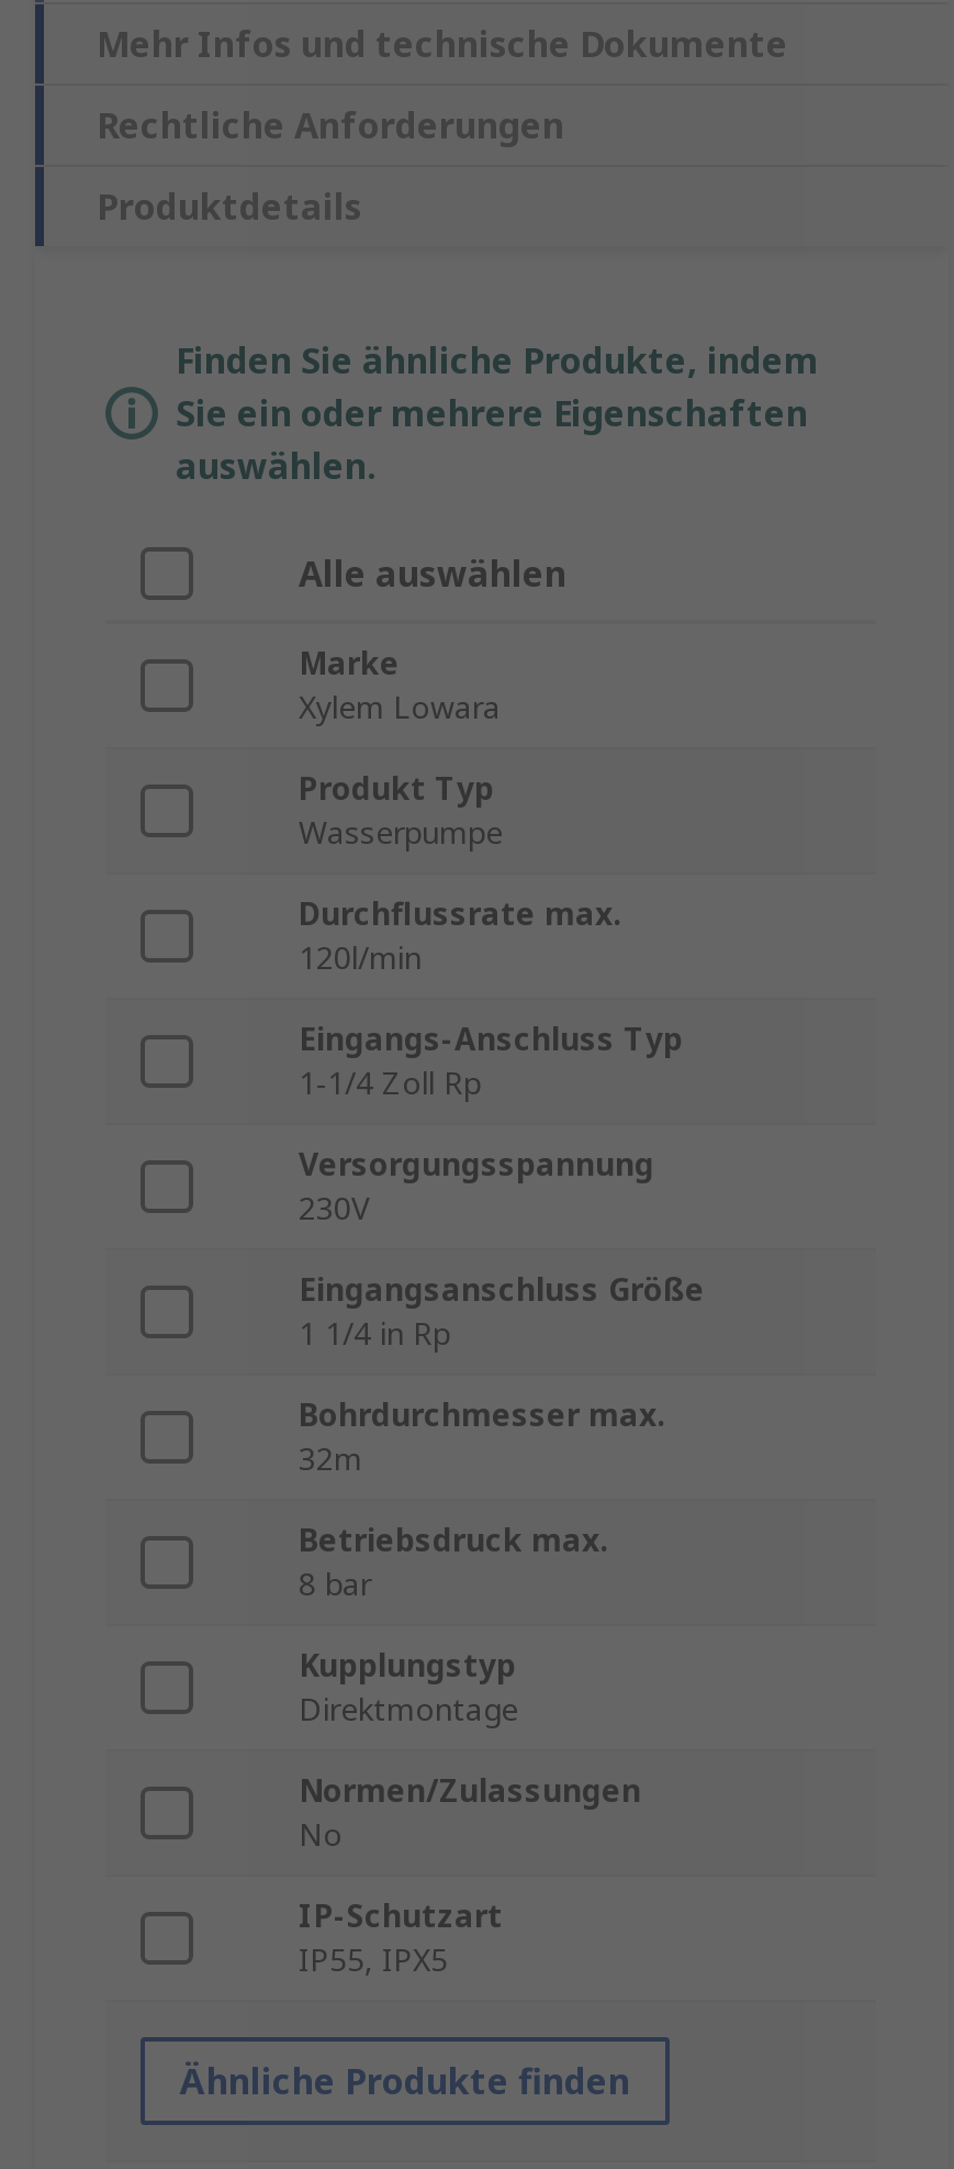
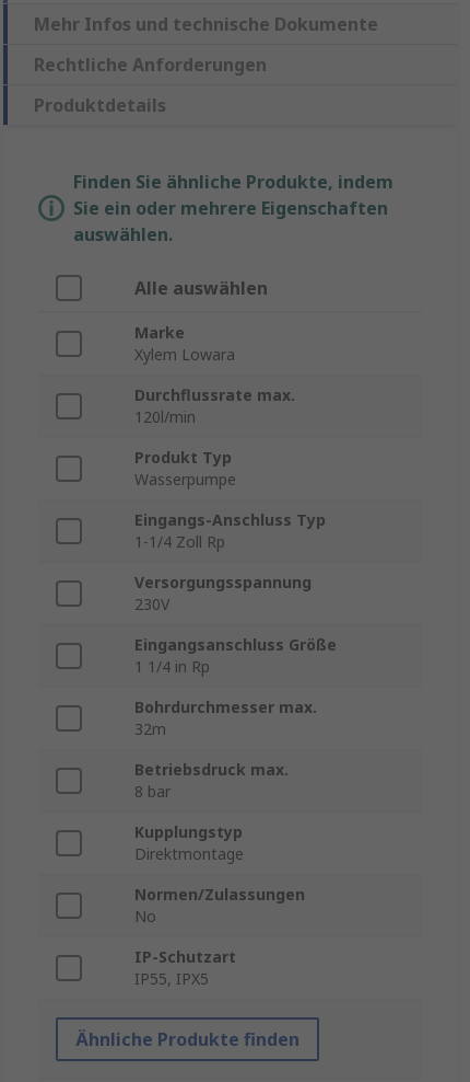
moved [299,768,503,854] -> [134,447,236,490]: Produkt Typ | Wasserpumpe
moved [299,893,621,979] -> [134,385,295,428]: Durchflussrate max. | 120l/min

